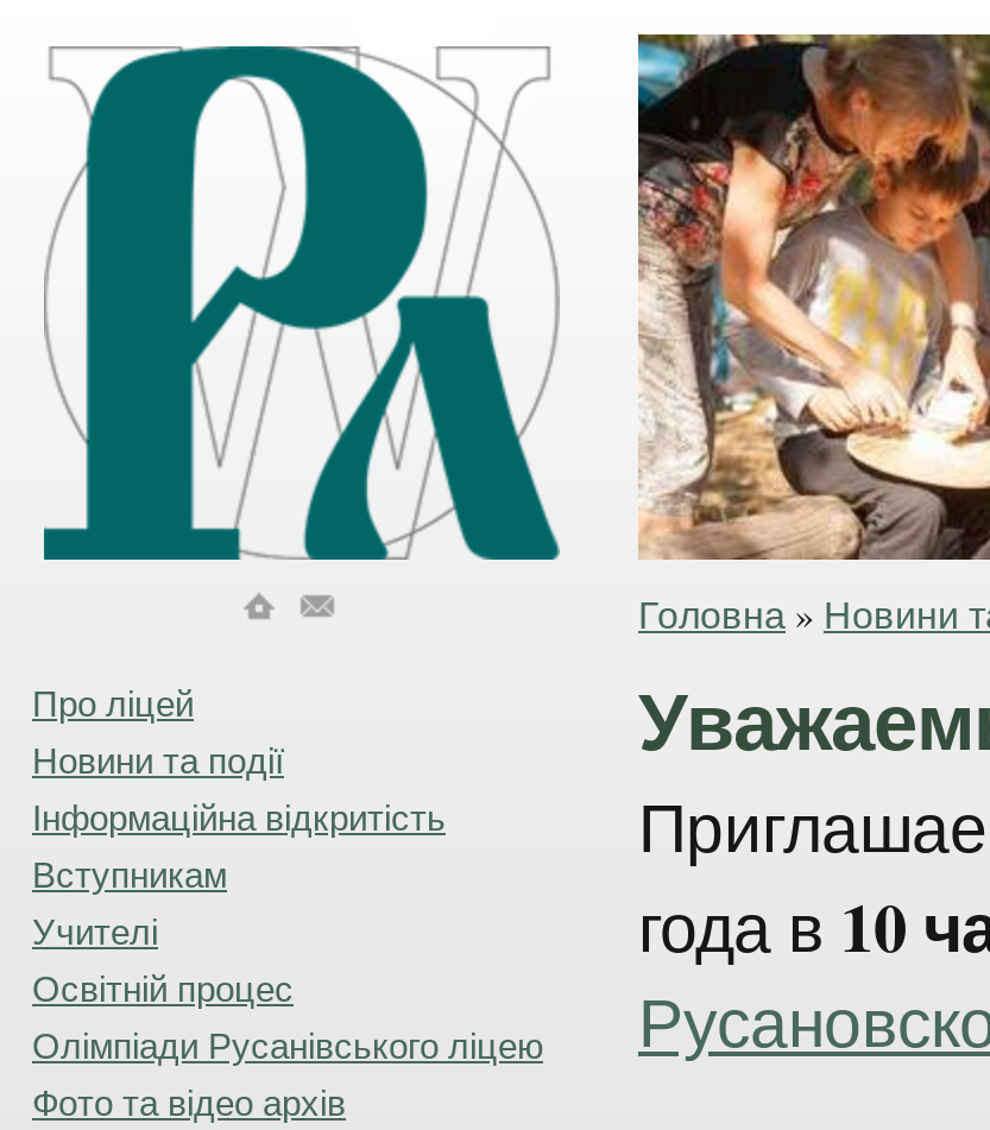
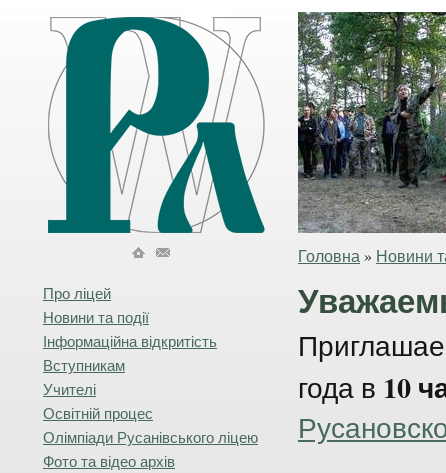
[636,32,983,560] [image] -> [297,11,443,233] [image]

